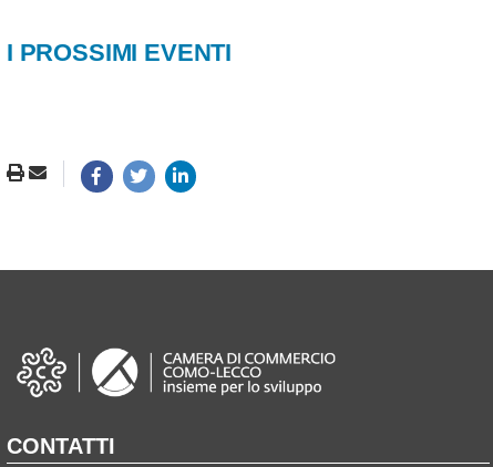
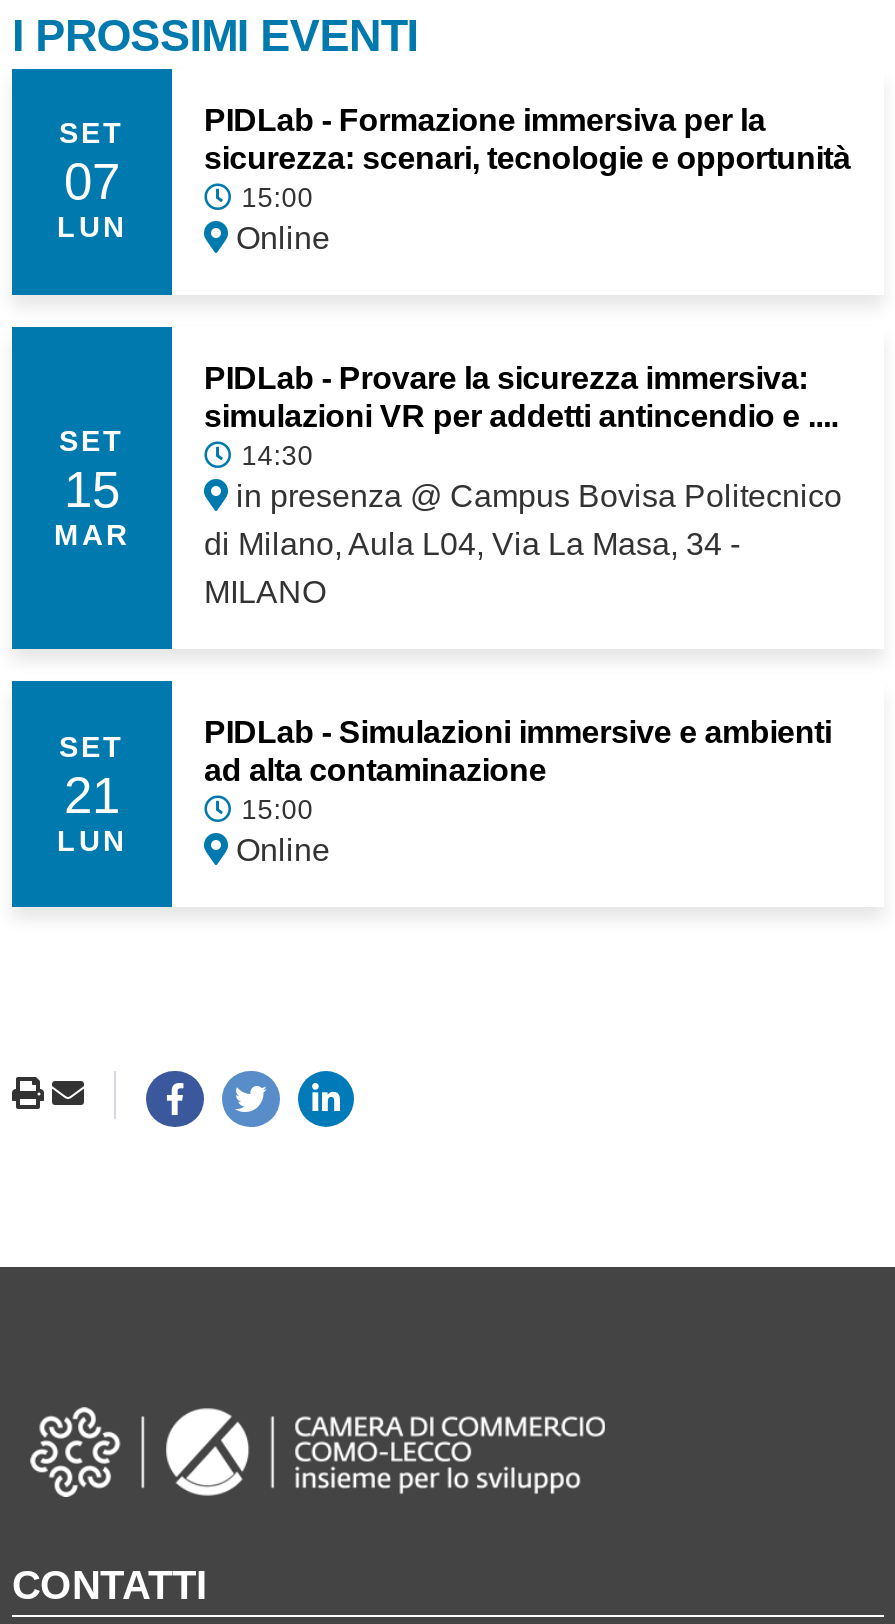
none -> [10,67,174,299] [image] | SET | 07 | LUN
none -> [10,325,174,653] [image] | SET | 15 | MAR
none -> [10,679,174,911] [image] | SET | 21 | LUN
none -> [204,103,851,255] PIDLab - Formazione immersiva per la | sicurezza: scenari, tecnologie e opportunità | 15:00 | Online
none -> [204,361,842,609] PIDLab - Provare la sicurezza immersiva: | simulazioni VR per addetti antincendio e .... | 14:30 | in presenza @ Campus Bovisa Politecnico | di Milano, Aula L04, Via La Masa, 34 - | MILANO
none -> [204,715,832,868] PIDLab - Simulazioni immersive e ambienti | ad alta contaminazione | 15:00 | Online

